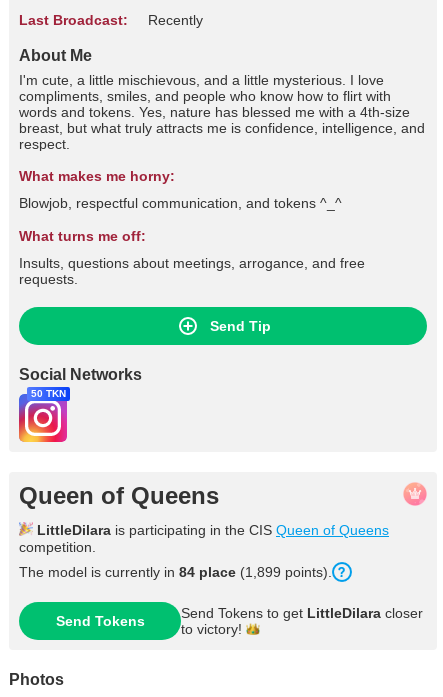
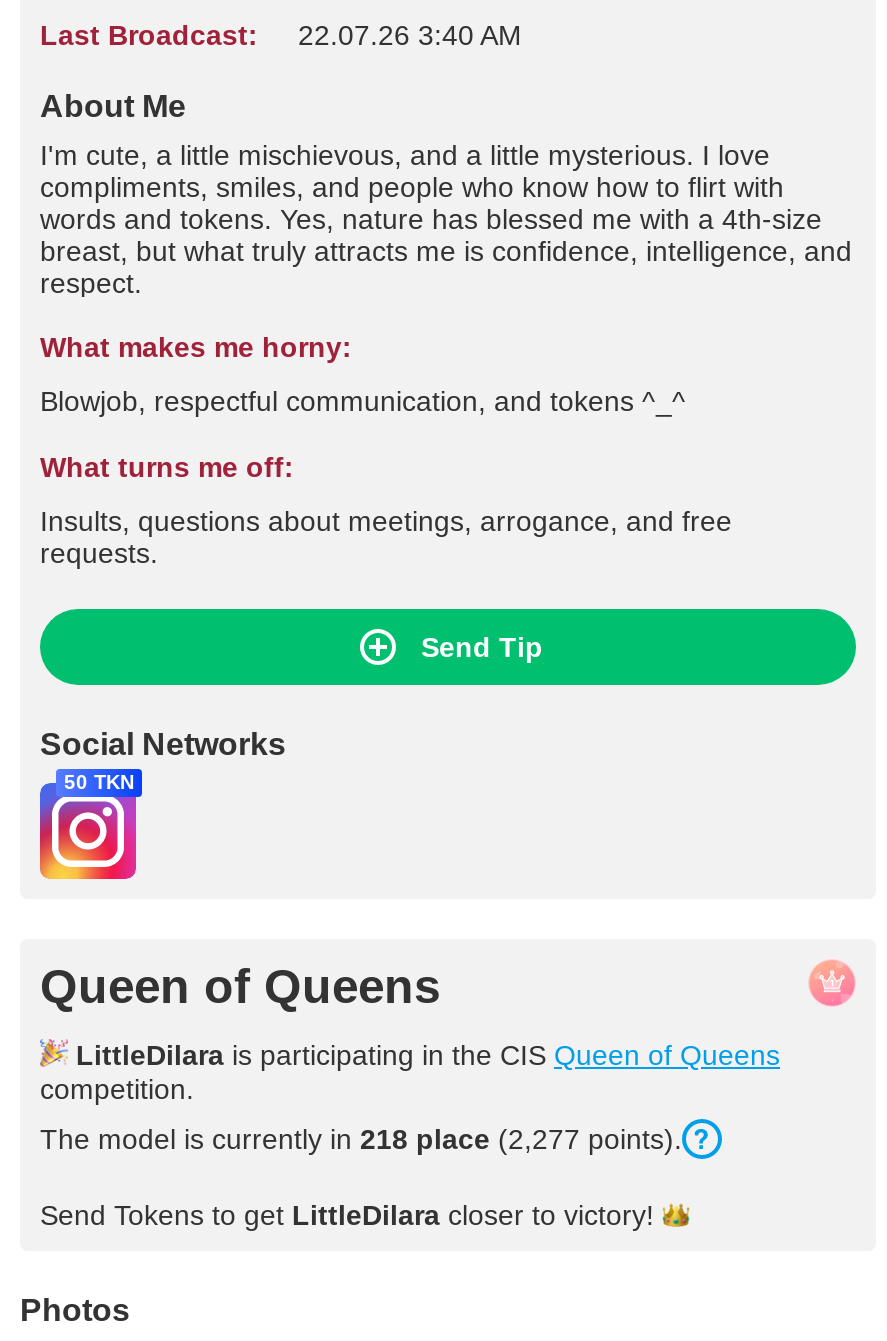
[148,12,203,28] Recently -> [298,19,522,51] 22.07.26 3:40 AM
[19,564,332,580] The model is currently in 84 place (1,899 points). -> [40,1123,682,1155] The model is currently in 218 place (2,277 points).
[55,605,423,637] Send Tokens | Send Tokens to get LittleDilara closer | to victory! -> [40,1199,654,1231] Send Tokens to get LittleDilara closer to victory!

